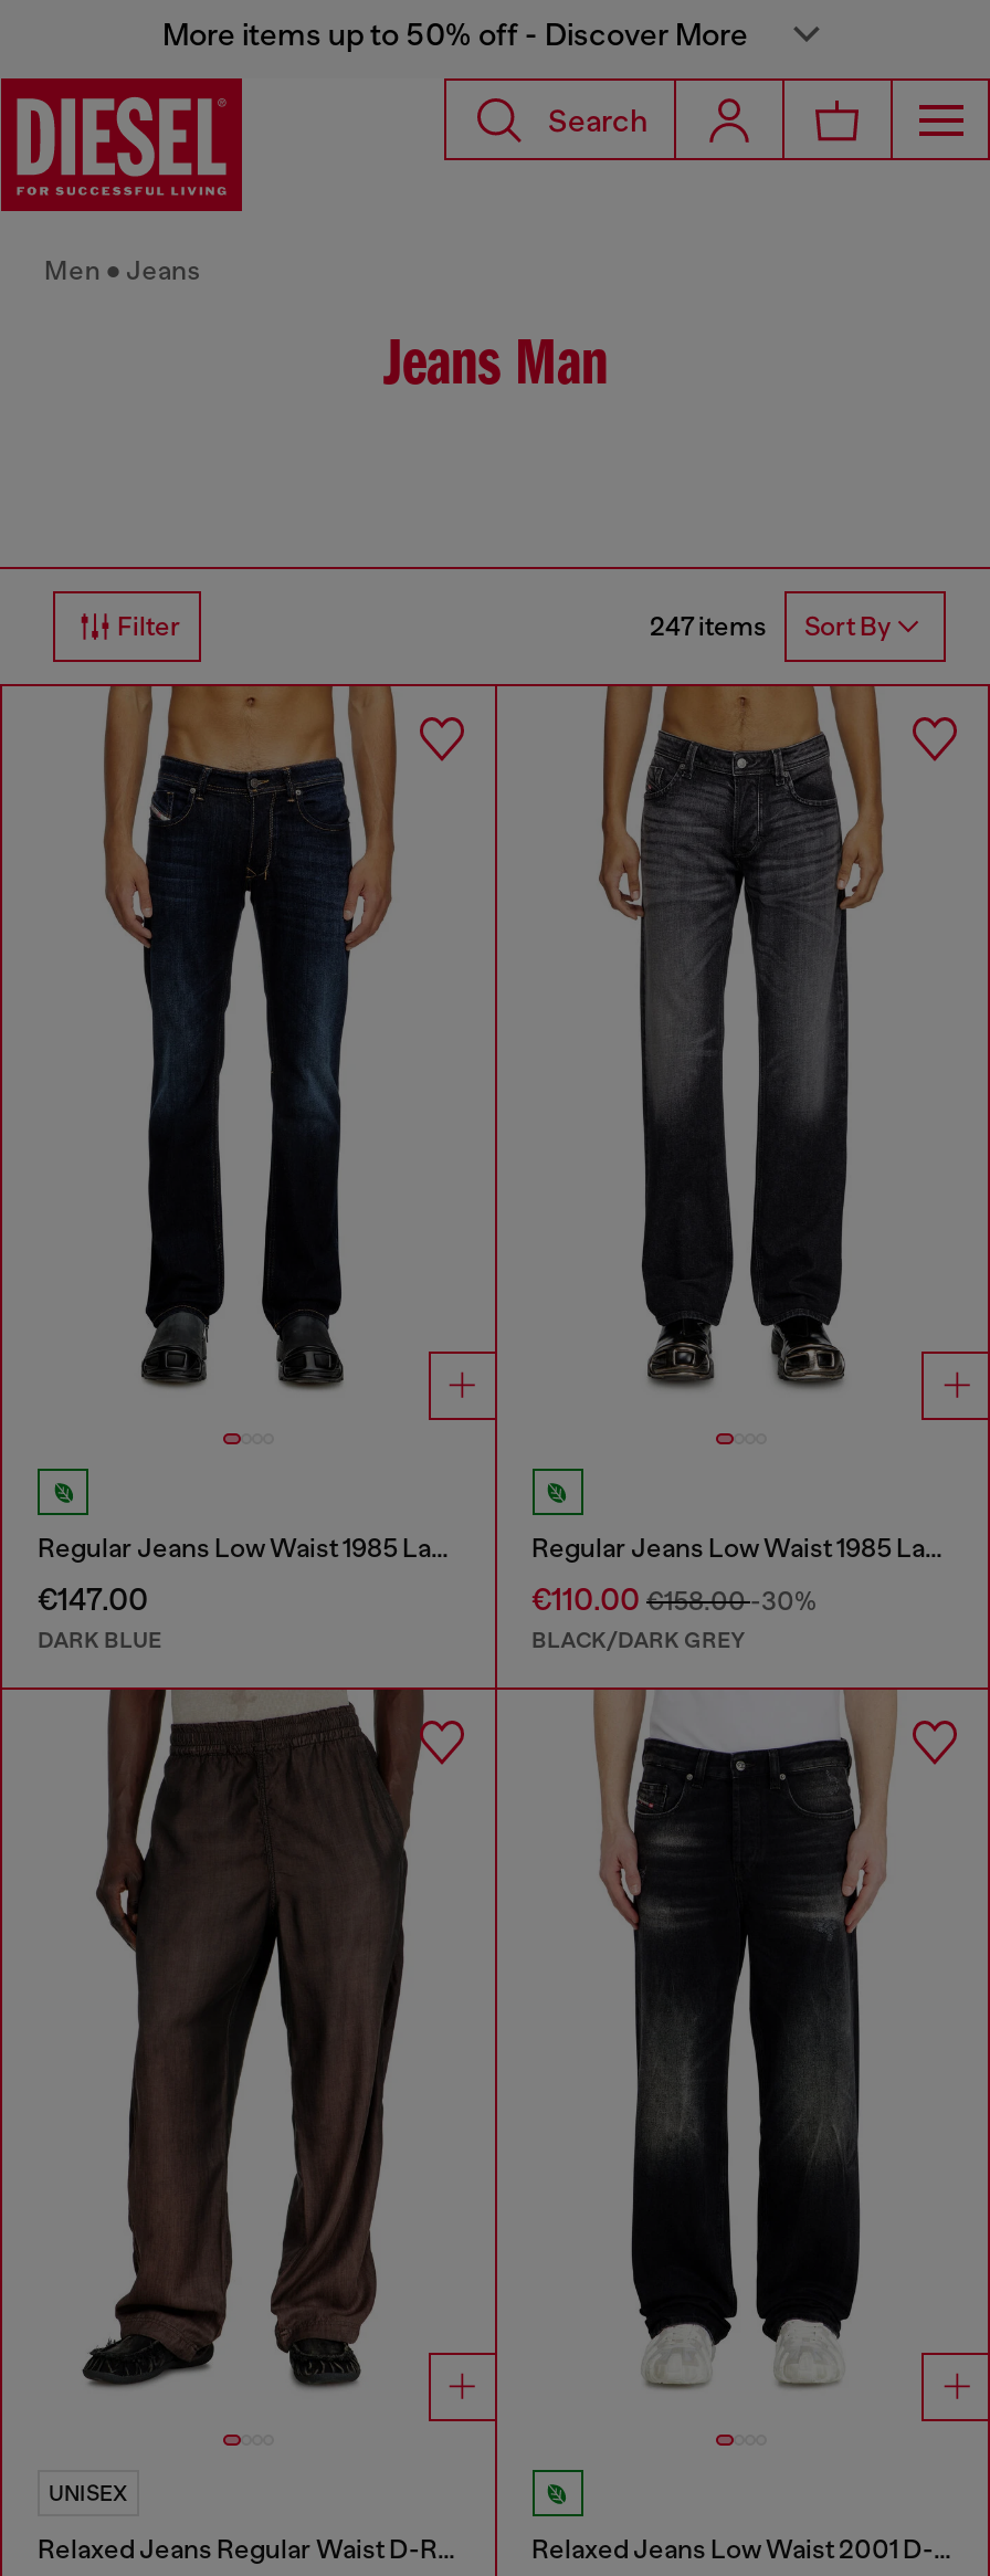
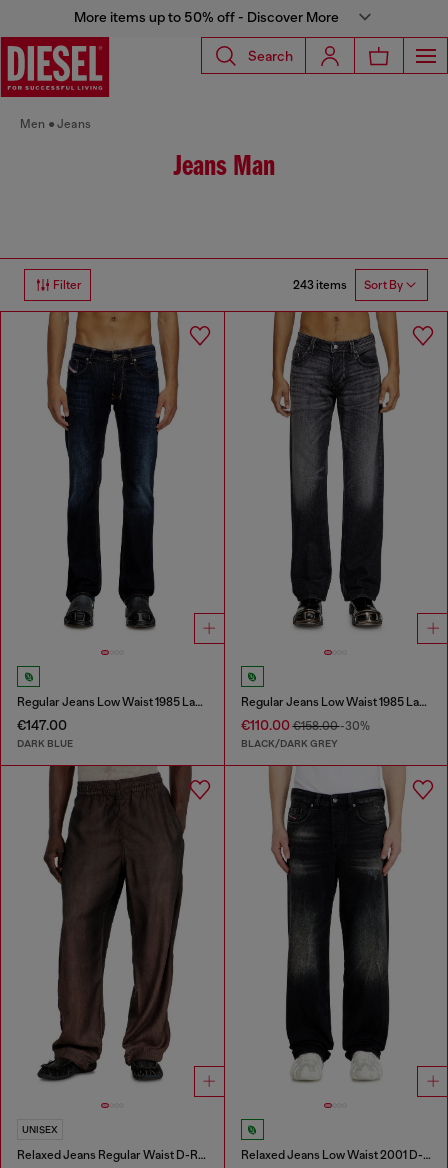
[650,611,891,643] 247 items Sort By -> [293,278,403,292] 243 items Sort By

